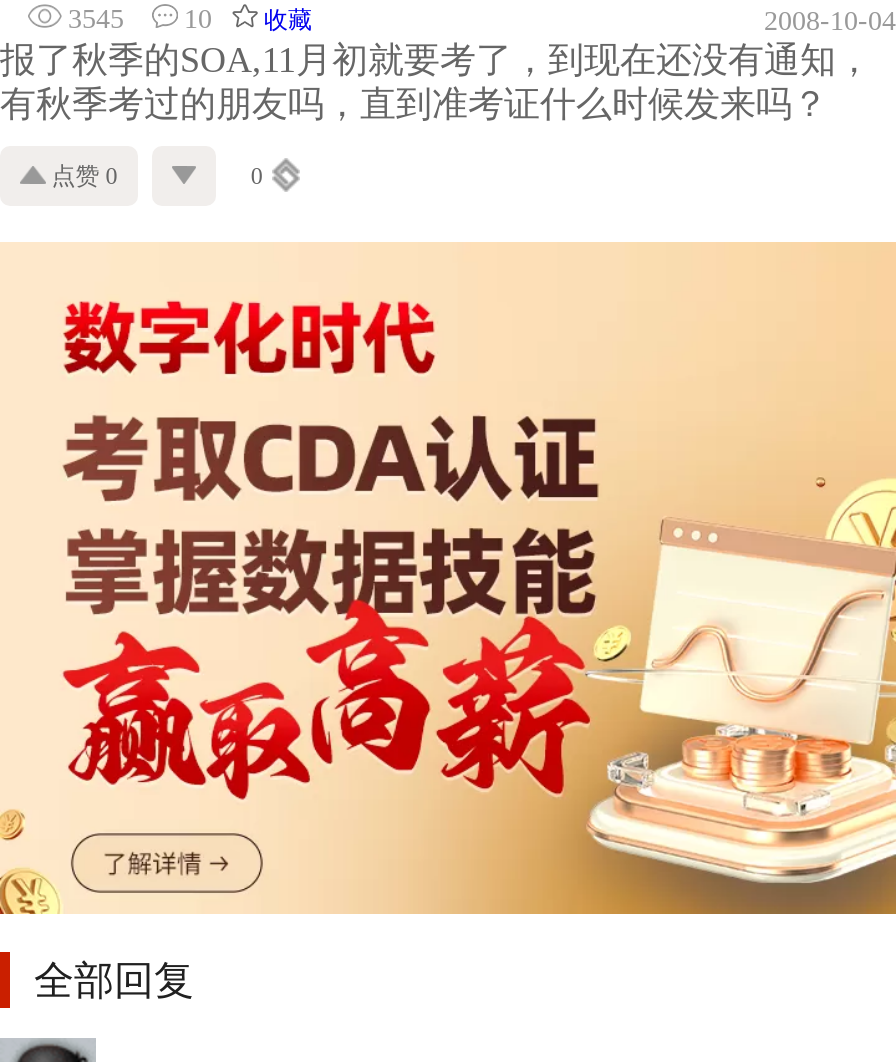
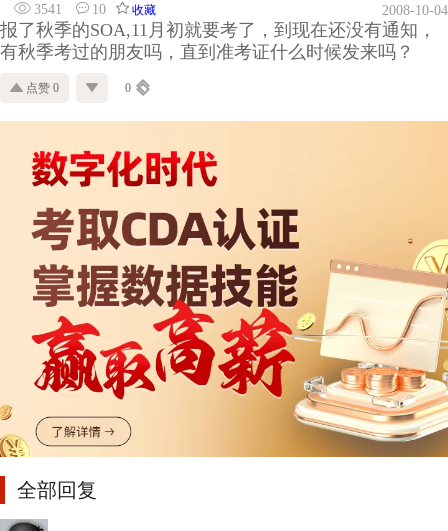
[68,4,312,34] 3545 10 收藏 -> [34,2,156,17] 3541 10 收藏

